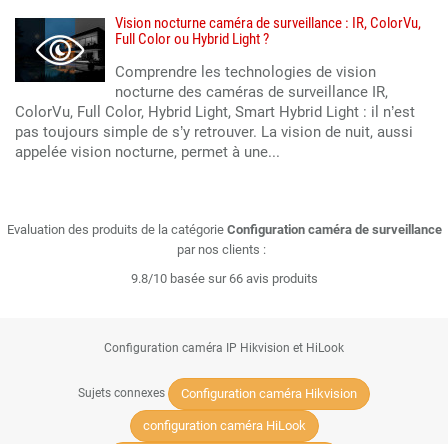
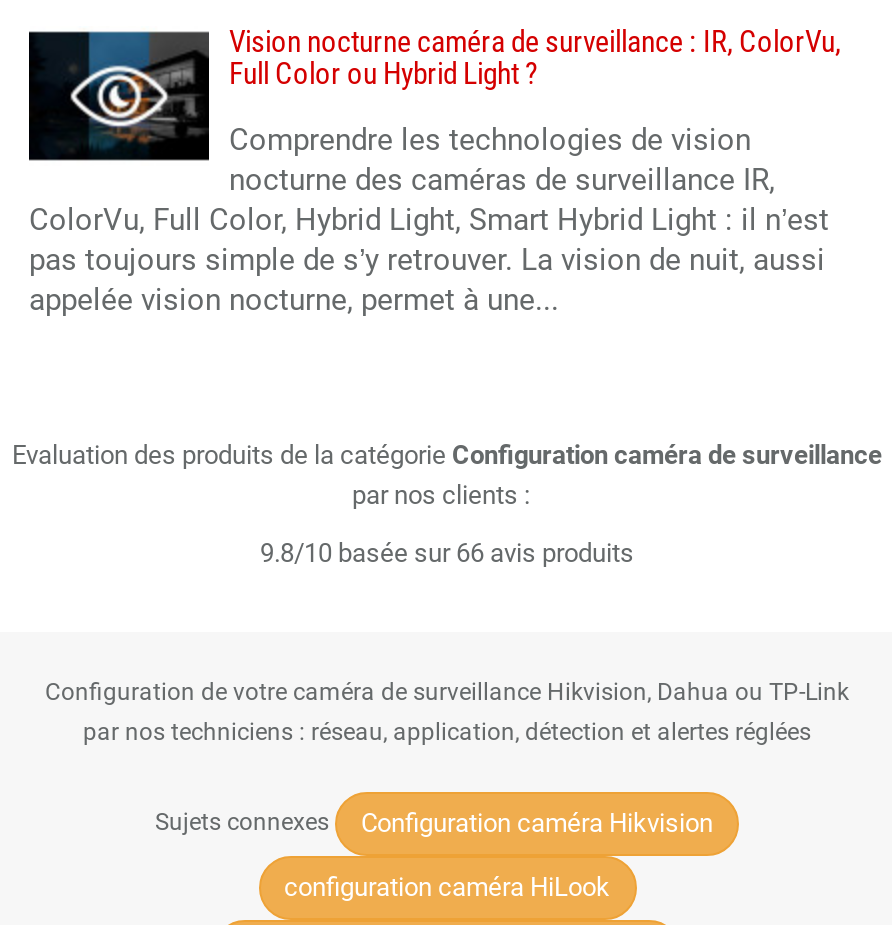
[104,341,344,355] Configuration caméra IP Hikvision et HiLook -> [45,678,849,746] Configuration de votre caméra de surveillance Hikvision, Dahua ou TP-Link | par nos techniciens : réseau, application, détection et alertes réglées

